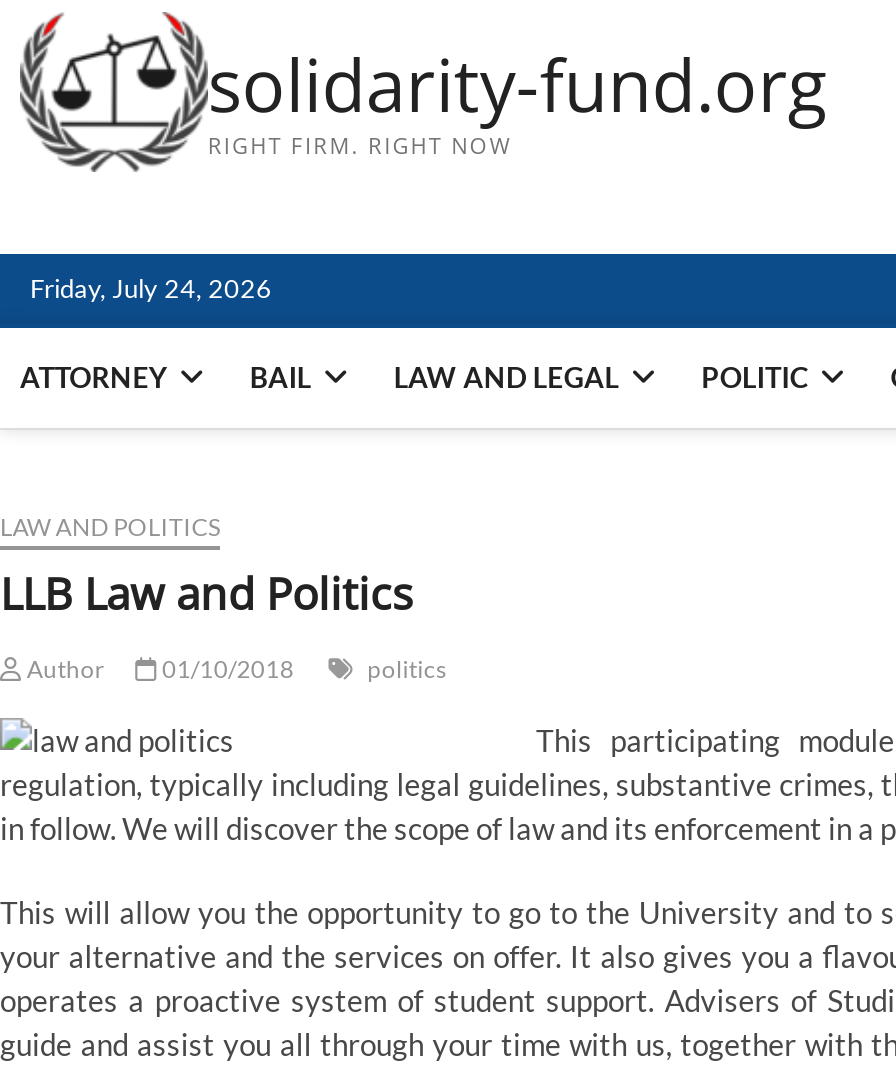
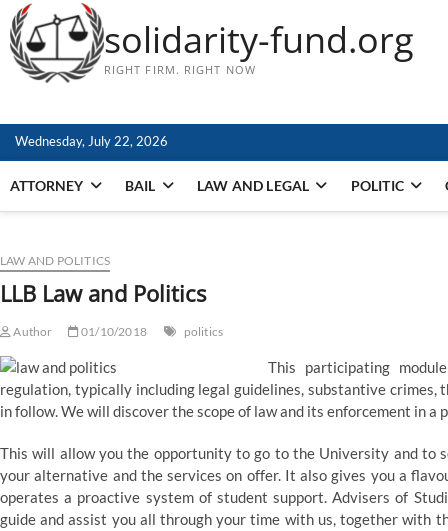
[30,272,272,304] Friday, July 24, 2026 -> [15,133,168,149] Wednesday, July 22, 2026

